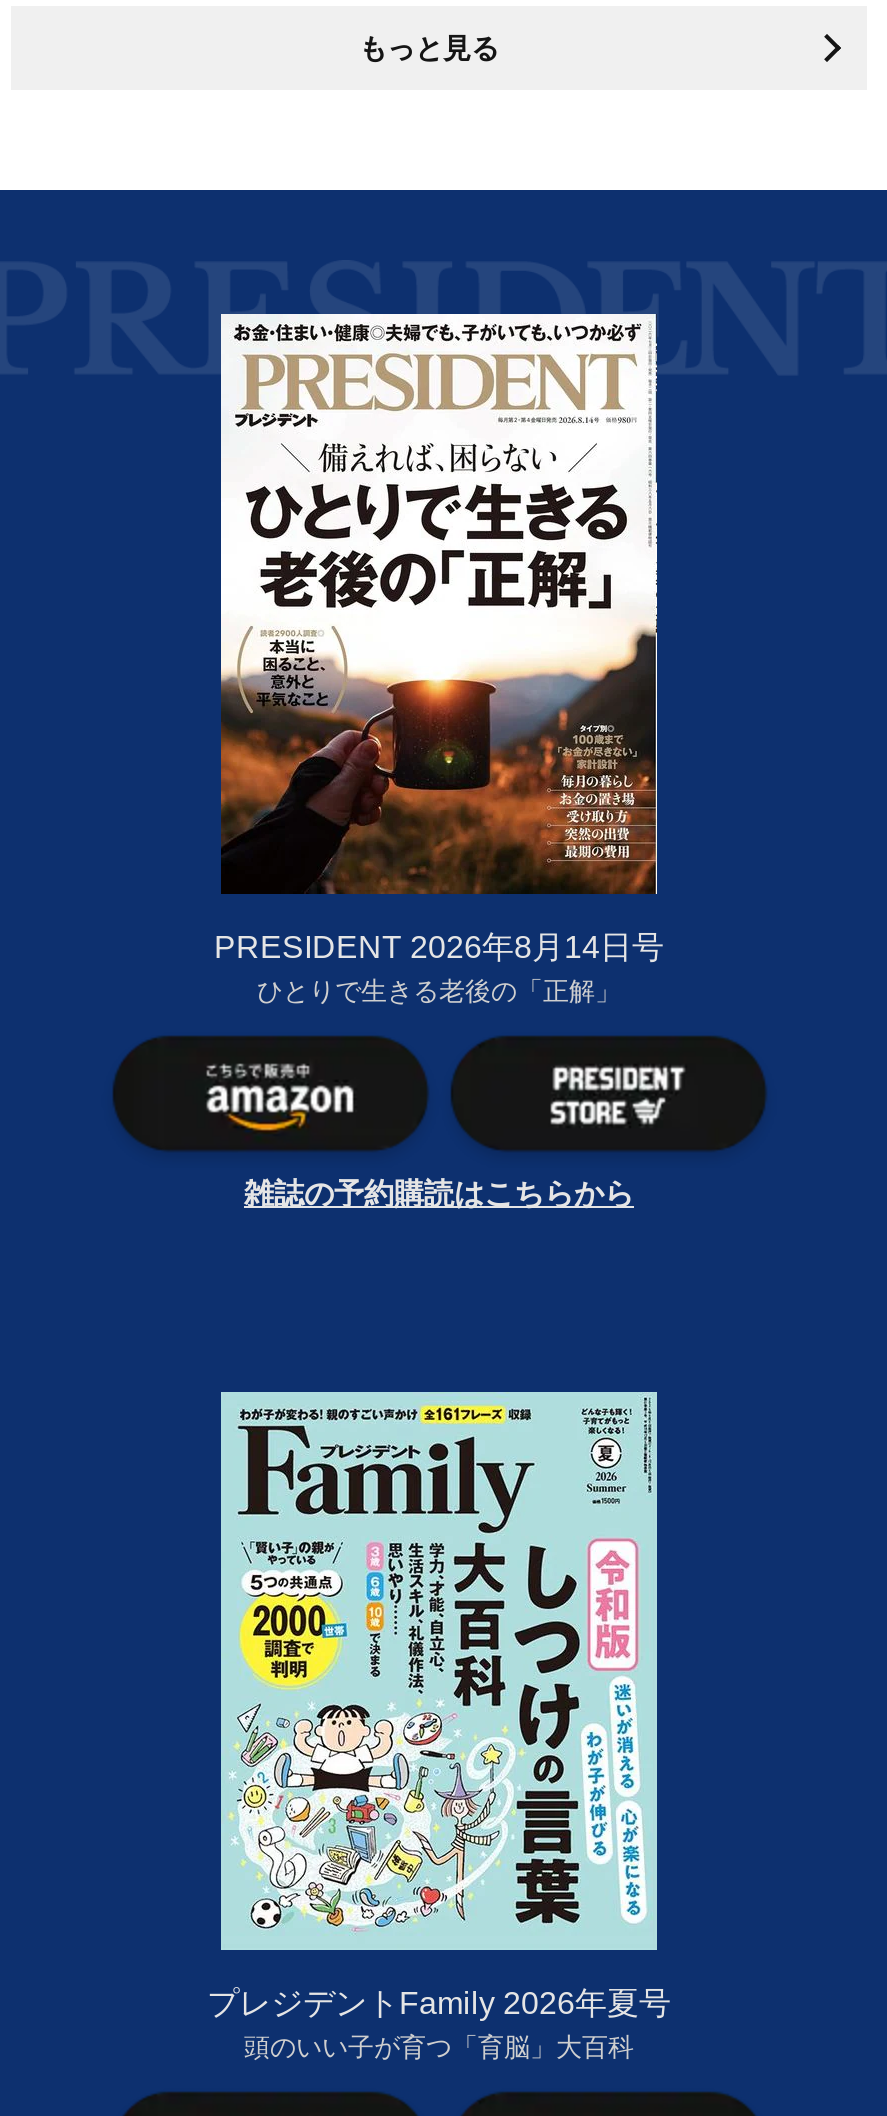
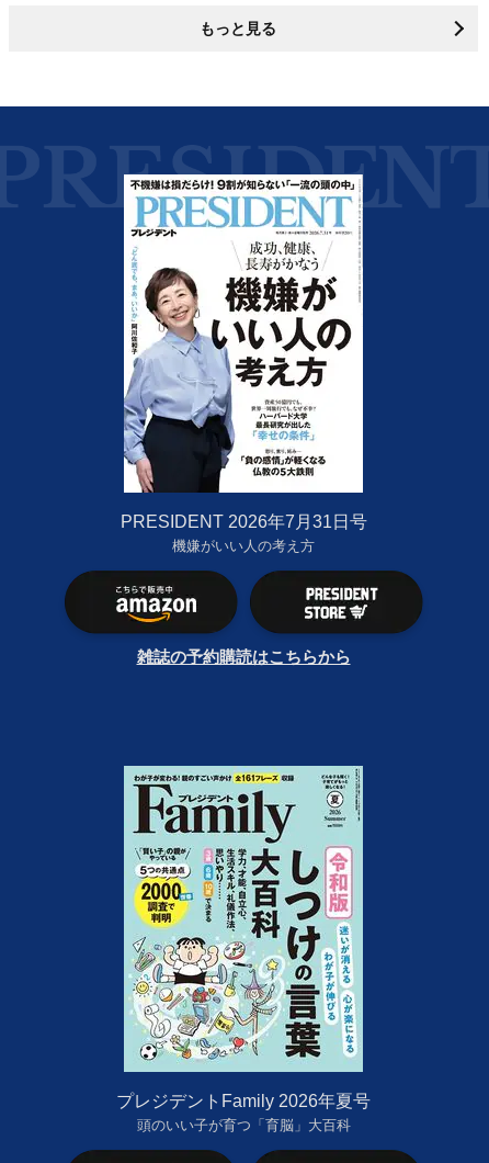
[214,318,664,1006] [image] | PRESIDENT 2026年8月14日号 | ひとりで生きる老後の「正解」 -> [120,178,367,554] [image] | PRESIDENT 2026年7月31日号 | 機嫌がいい人の考え方

